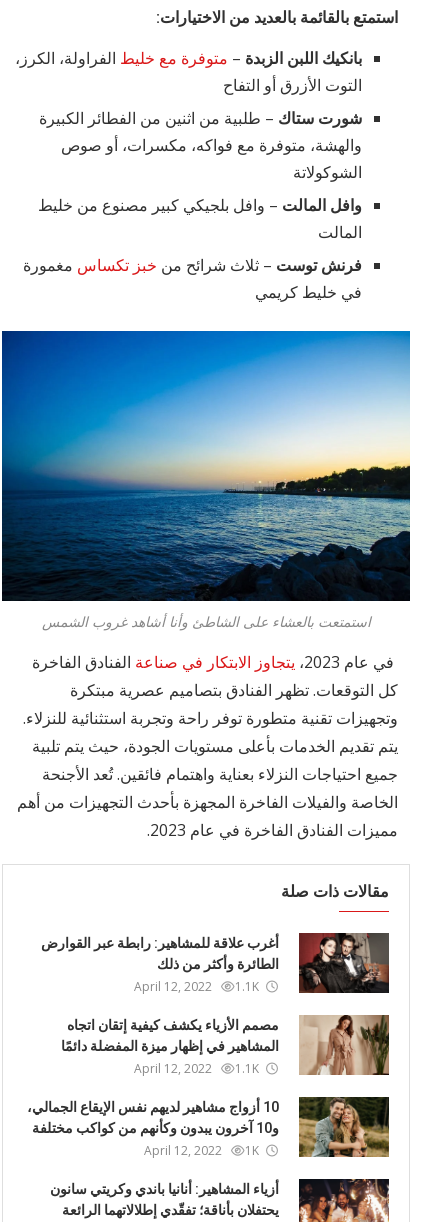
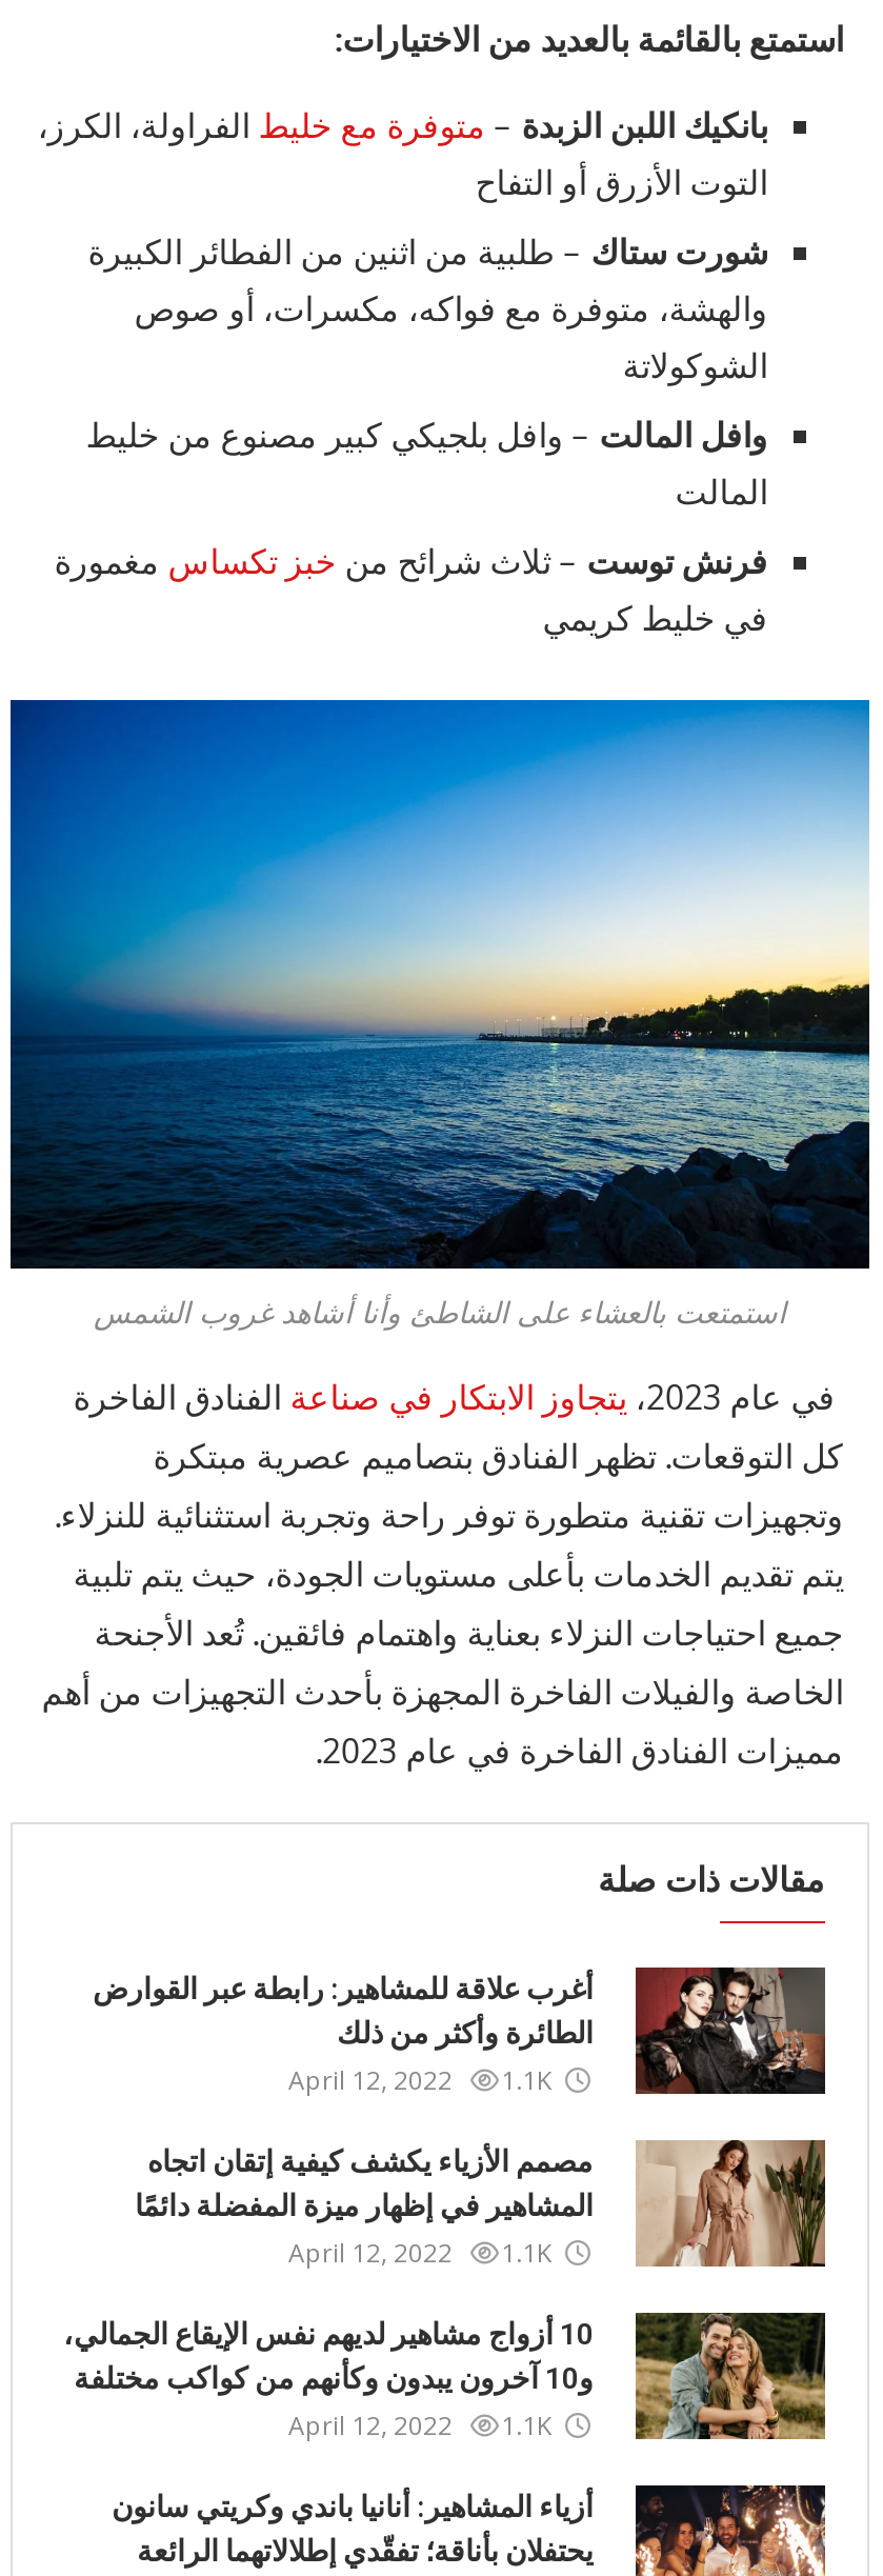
[144,1142,259,1159] April 12, 2022 1K -> [288,2408,551,2444] April 12, 2022 1.1K

